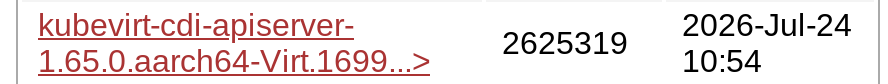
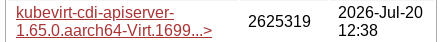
[682,8,852,78] 2026-Jul-24 | 10:54 -> [338,4,423,39] 2026-Jul-20 | 12:38

